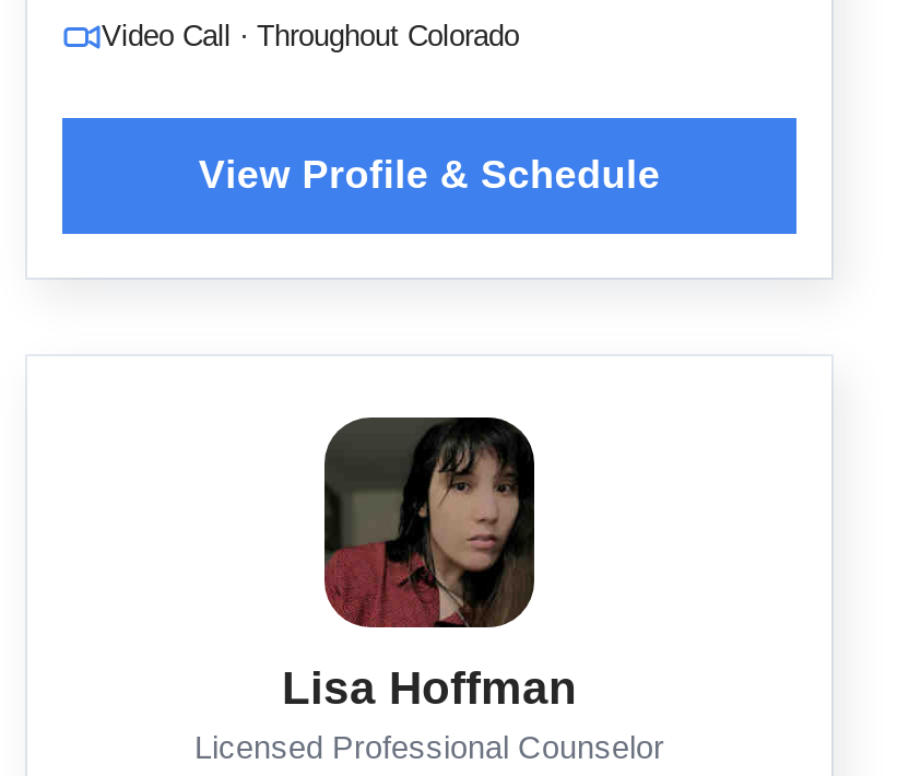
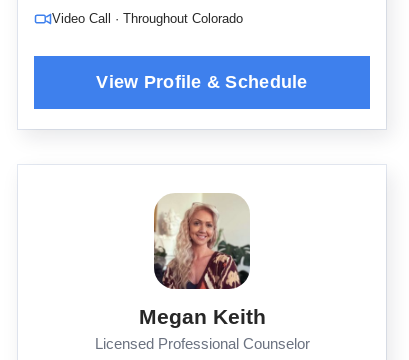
[282,415,577,713] [image] | Lisa Hoffman -> [138,193,265,328] [image] | Megan Keith

